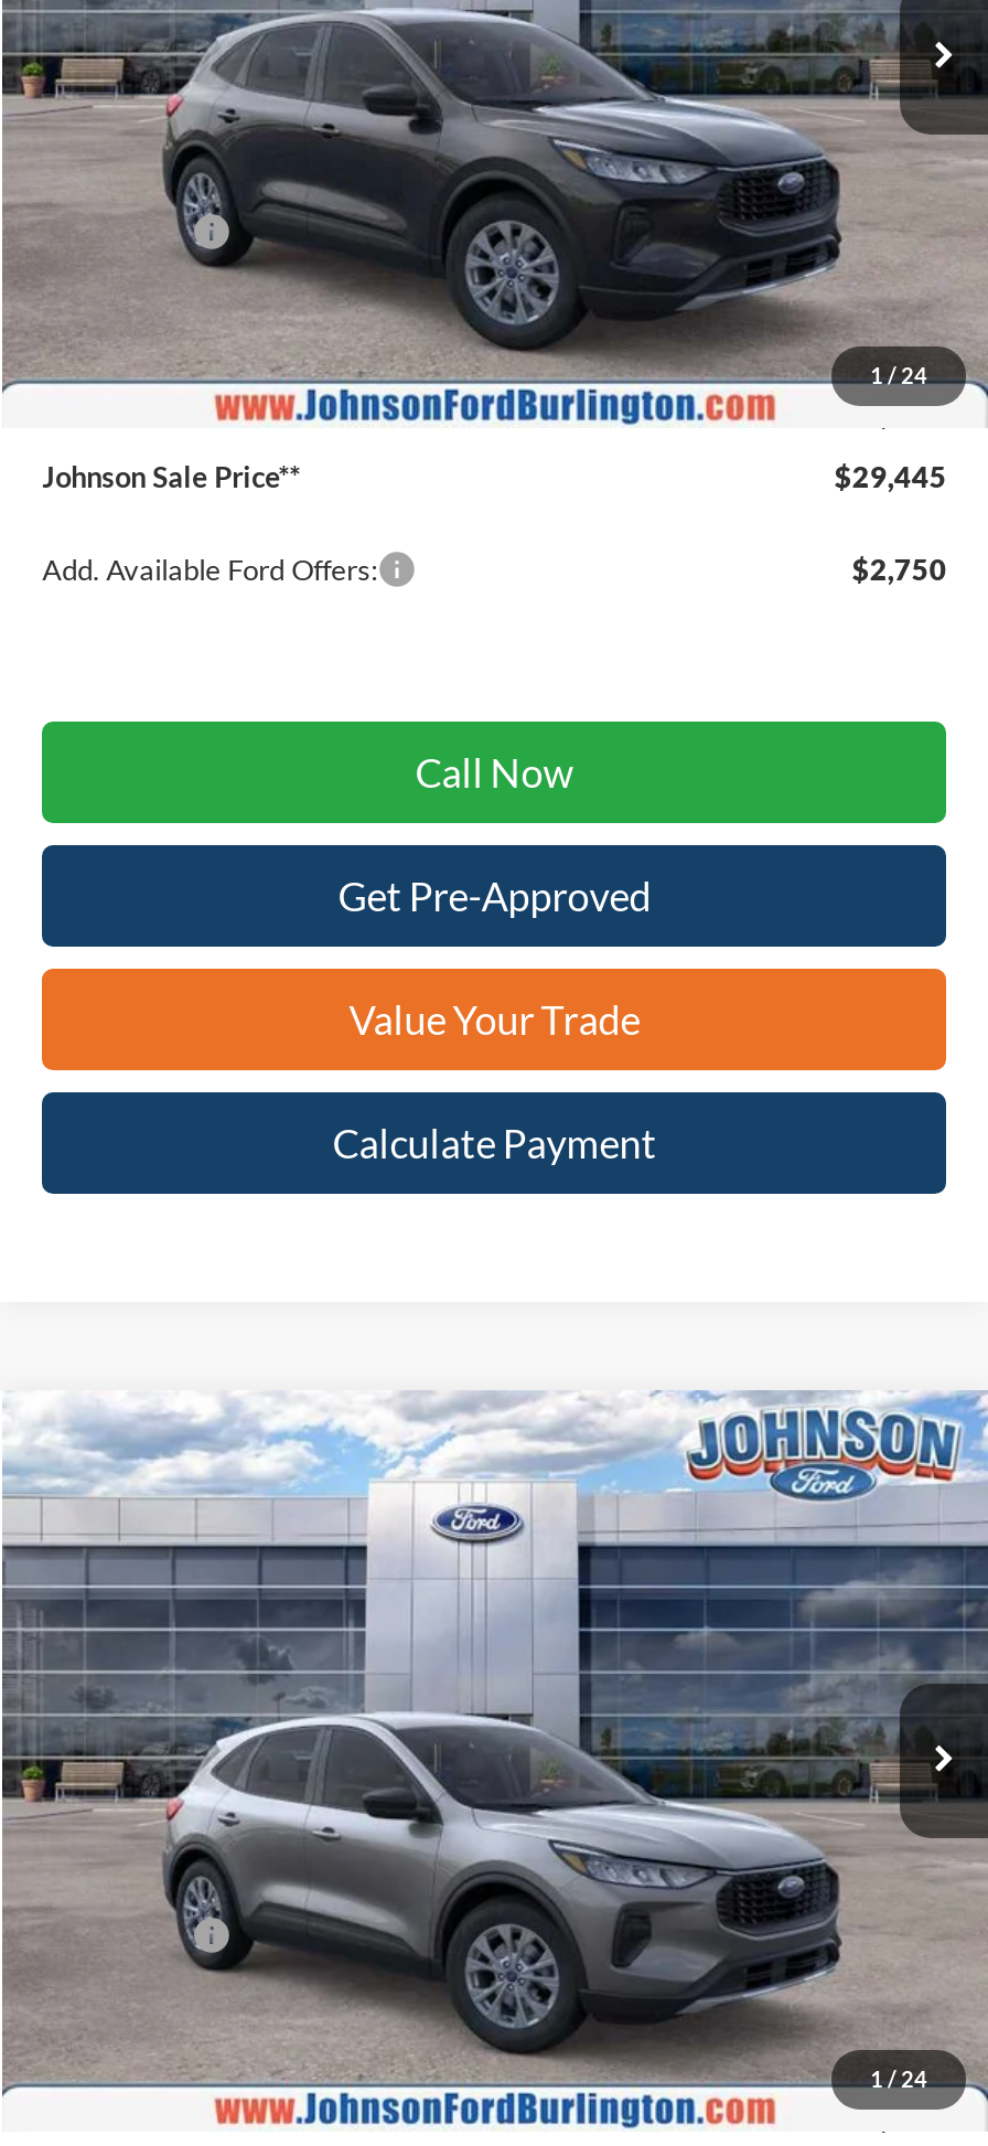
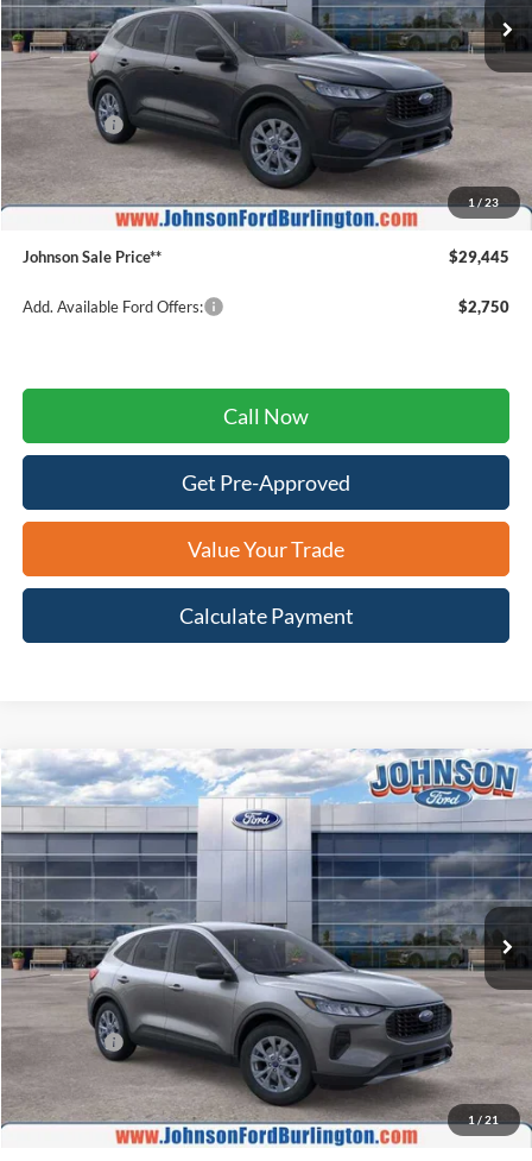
[870,362,927,388] 1 / 24 -> [468,195,499,209] 1 / 23
[870,2065,927,2092] 1 / 24 -> [468,1112,499,1126] 1 / 21

